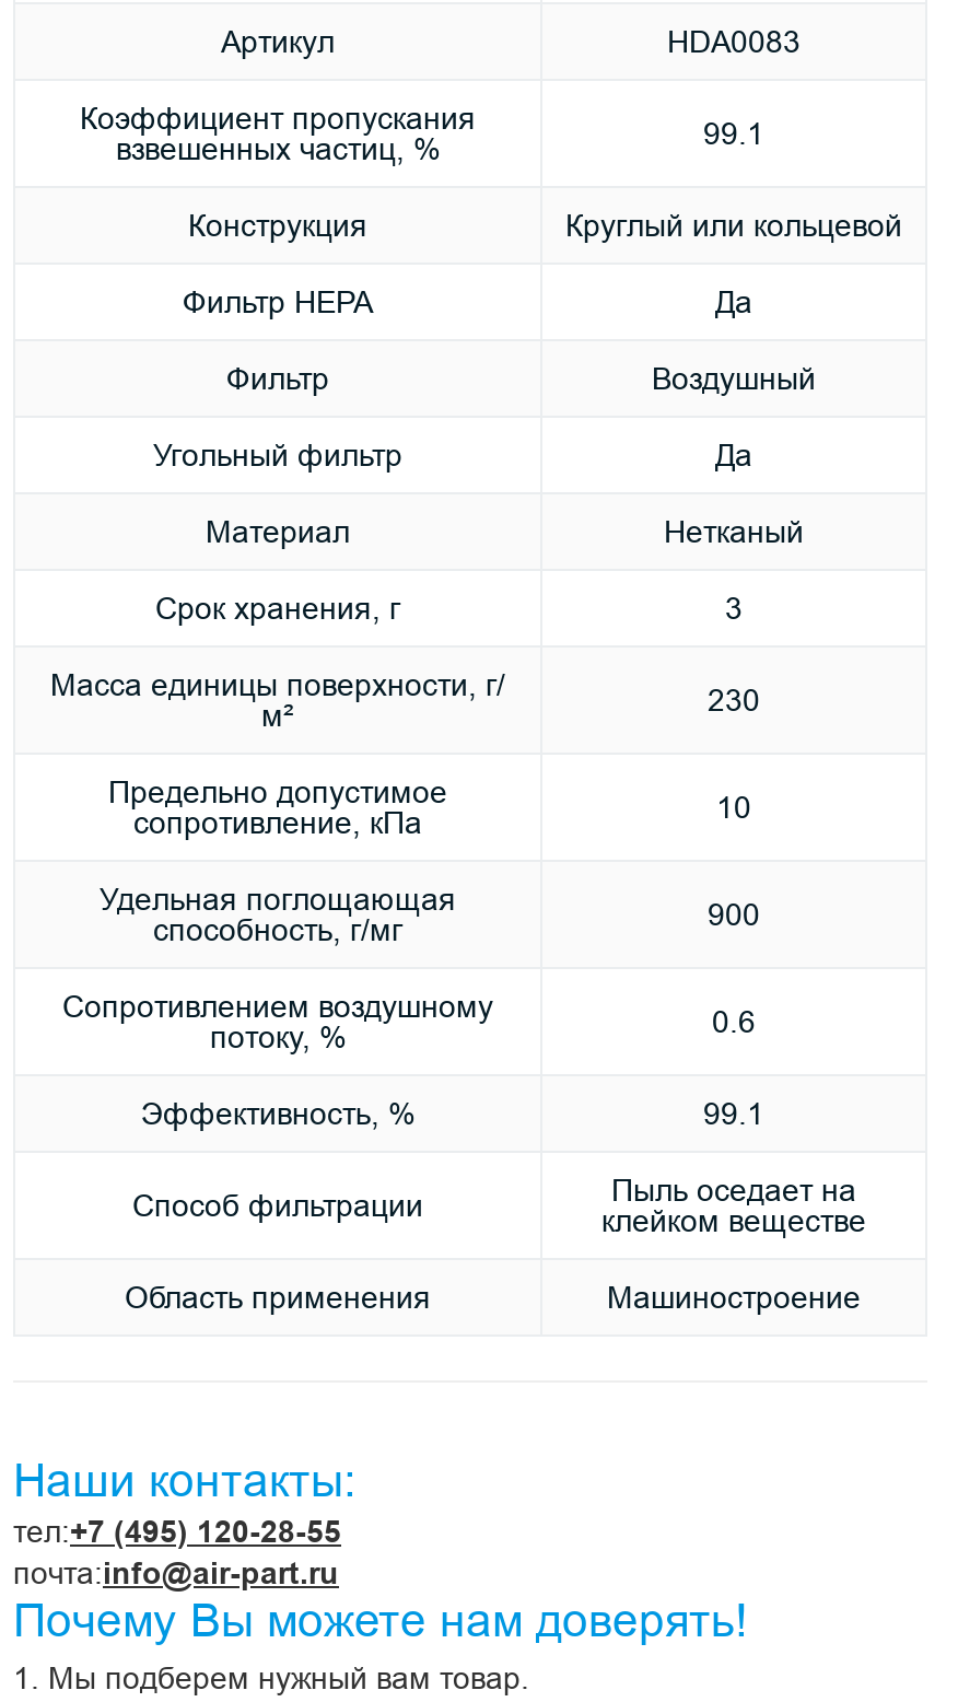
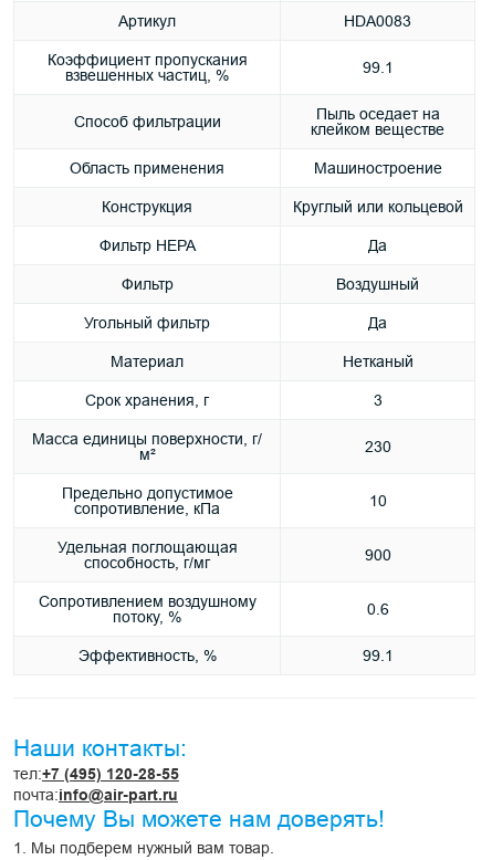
moved [50,208,902,1131] -> [32,198,463,664]: Конструкция | Круглый или кольцевой | Да | ... | Эффективность, % | 99.1
moved [125,1173,866,1315] -> [70,105,444,177]: Способ фильтрации | Пыль оседает на | клейком веществе | Область применения | Машиностроение

